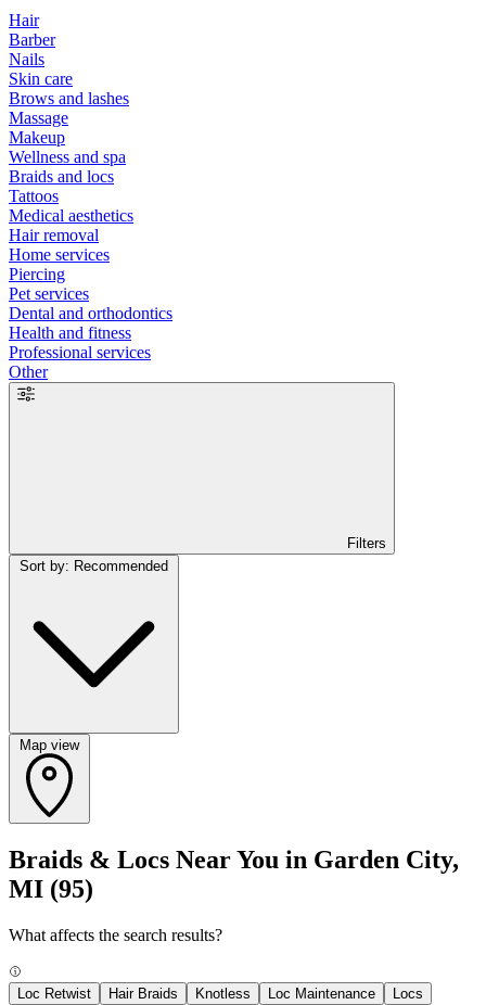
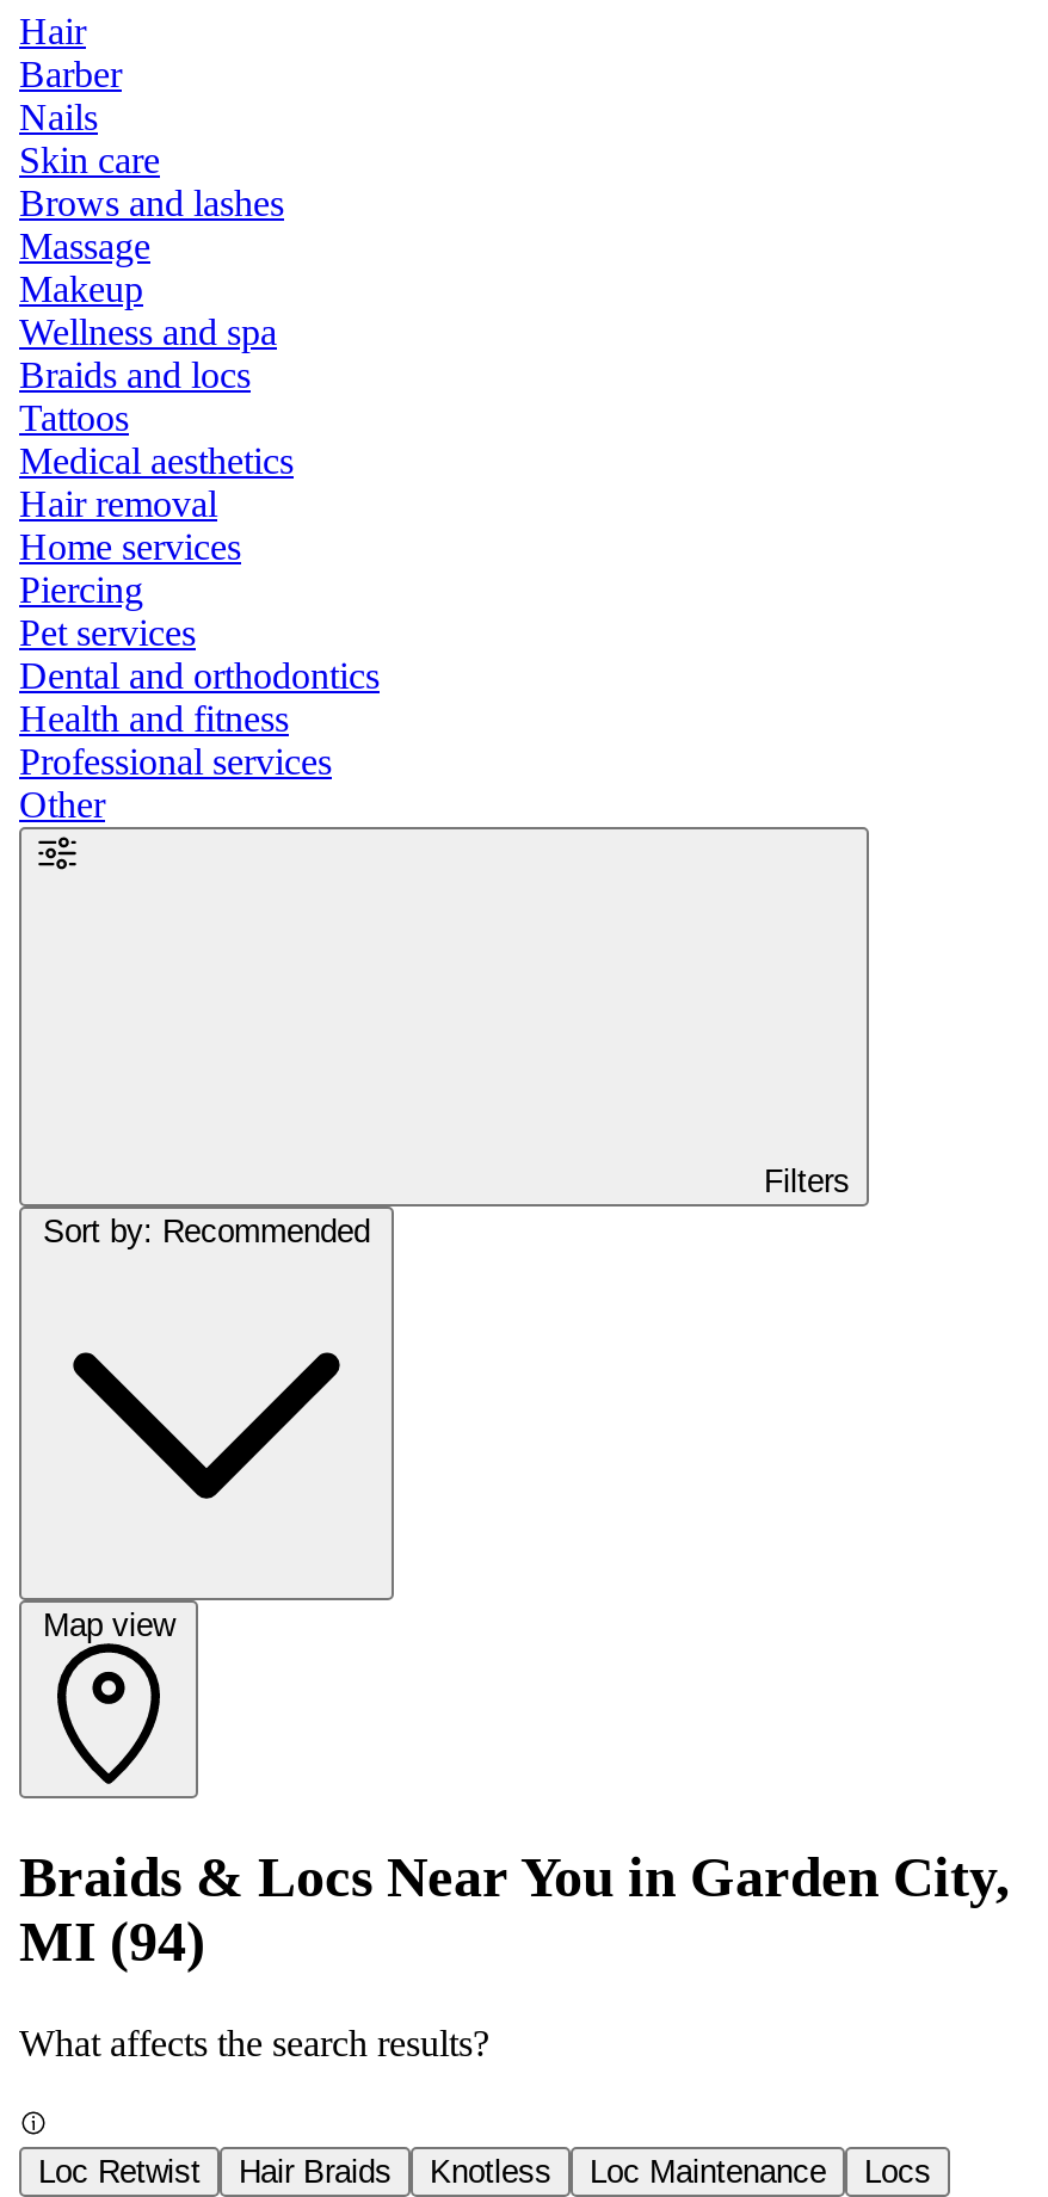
[9,875,93,903] MI (95) -> [19,1910,205,1972] MI (94)

